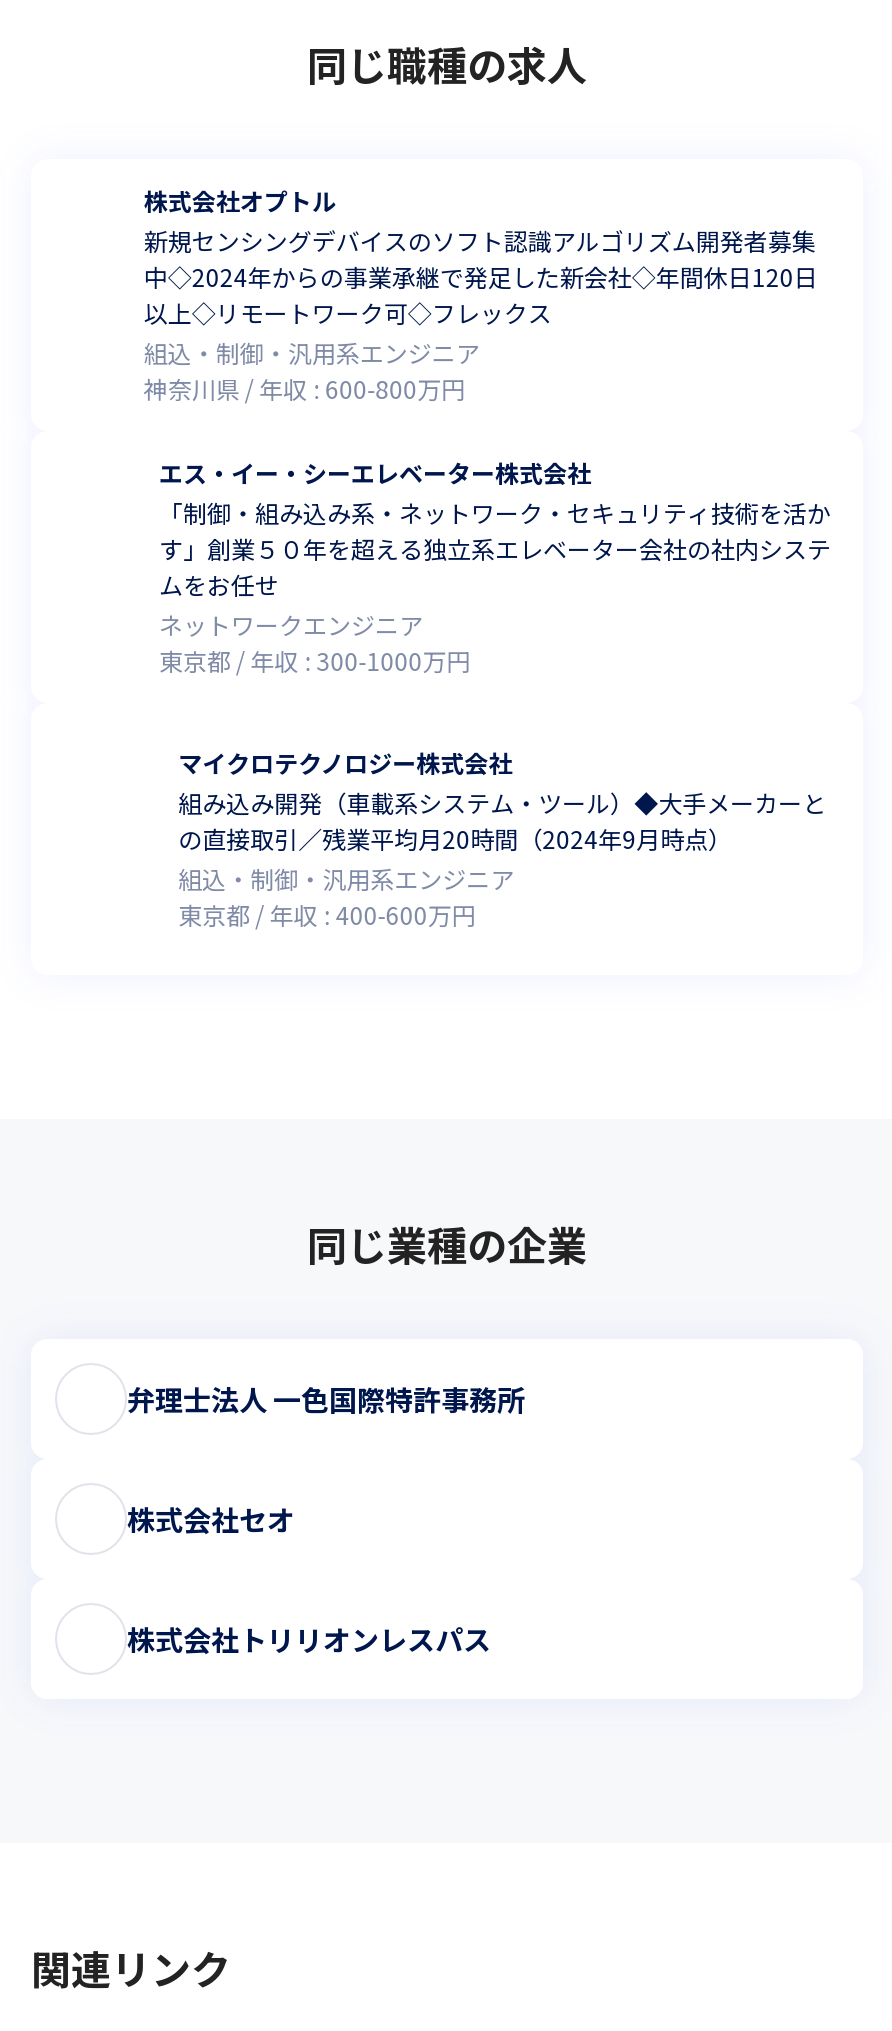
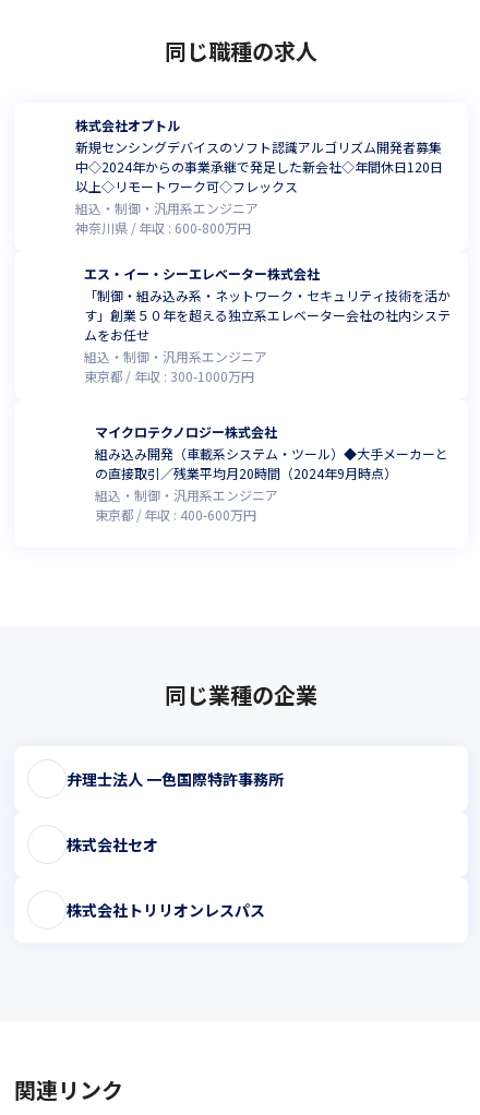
[159,607,423,641] ネットワークエンジニア -> [84,347,267,365] 組込・制御・汎用系エンジニア

